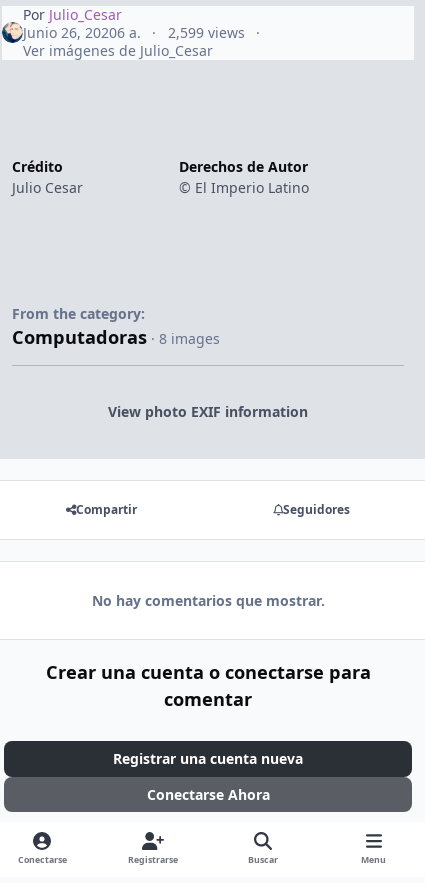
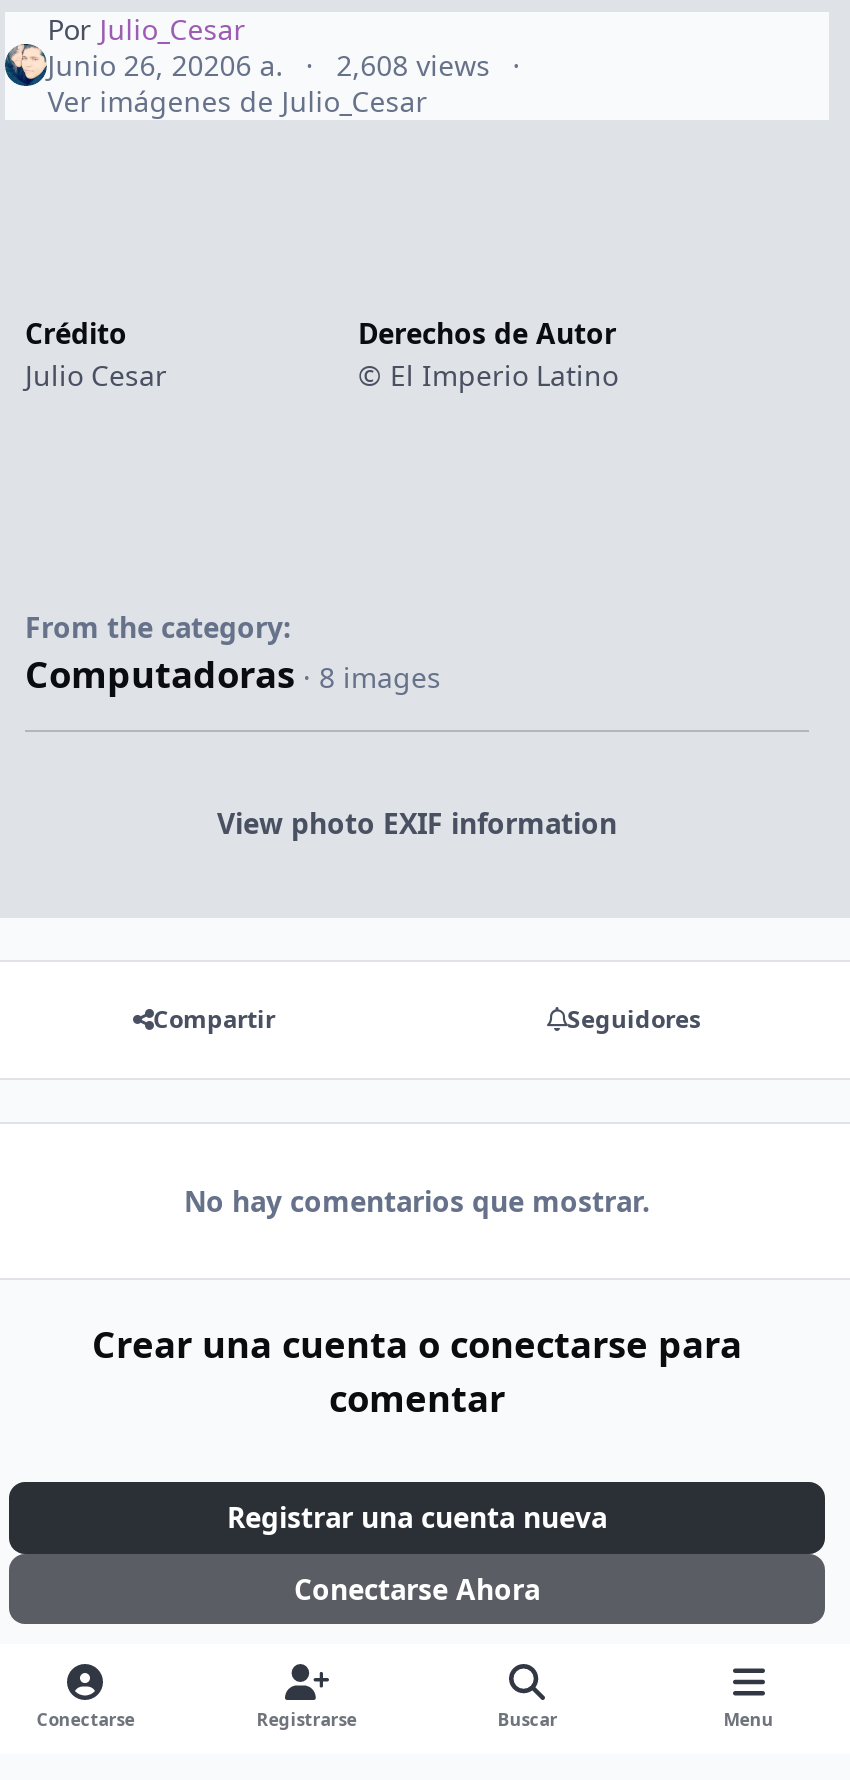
[23,23,245,42] Junio 26, 20206 a. 2,599 views -> [47,46,490,84] Junio 26, 20206 a. 2,608 views

